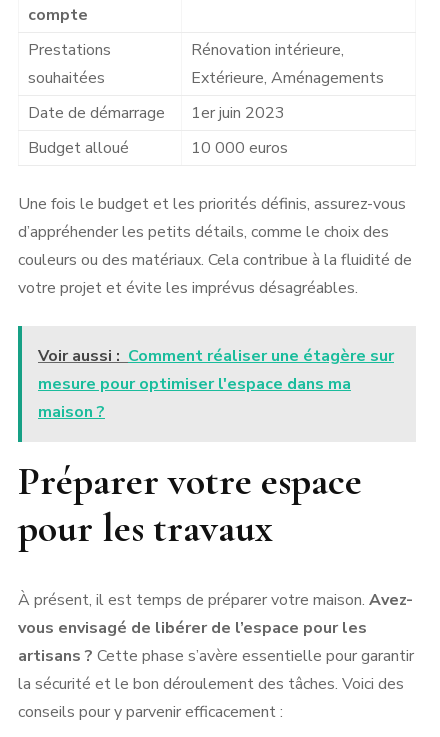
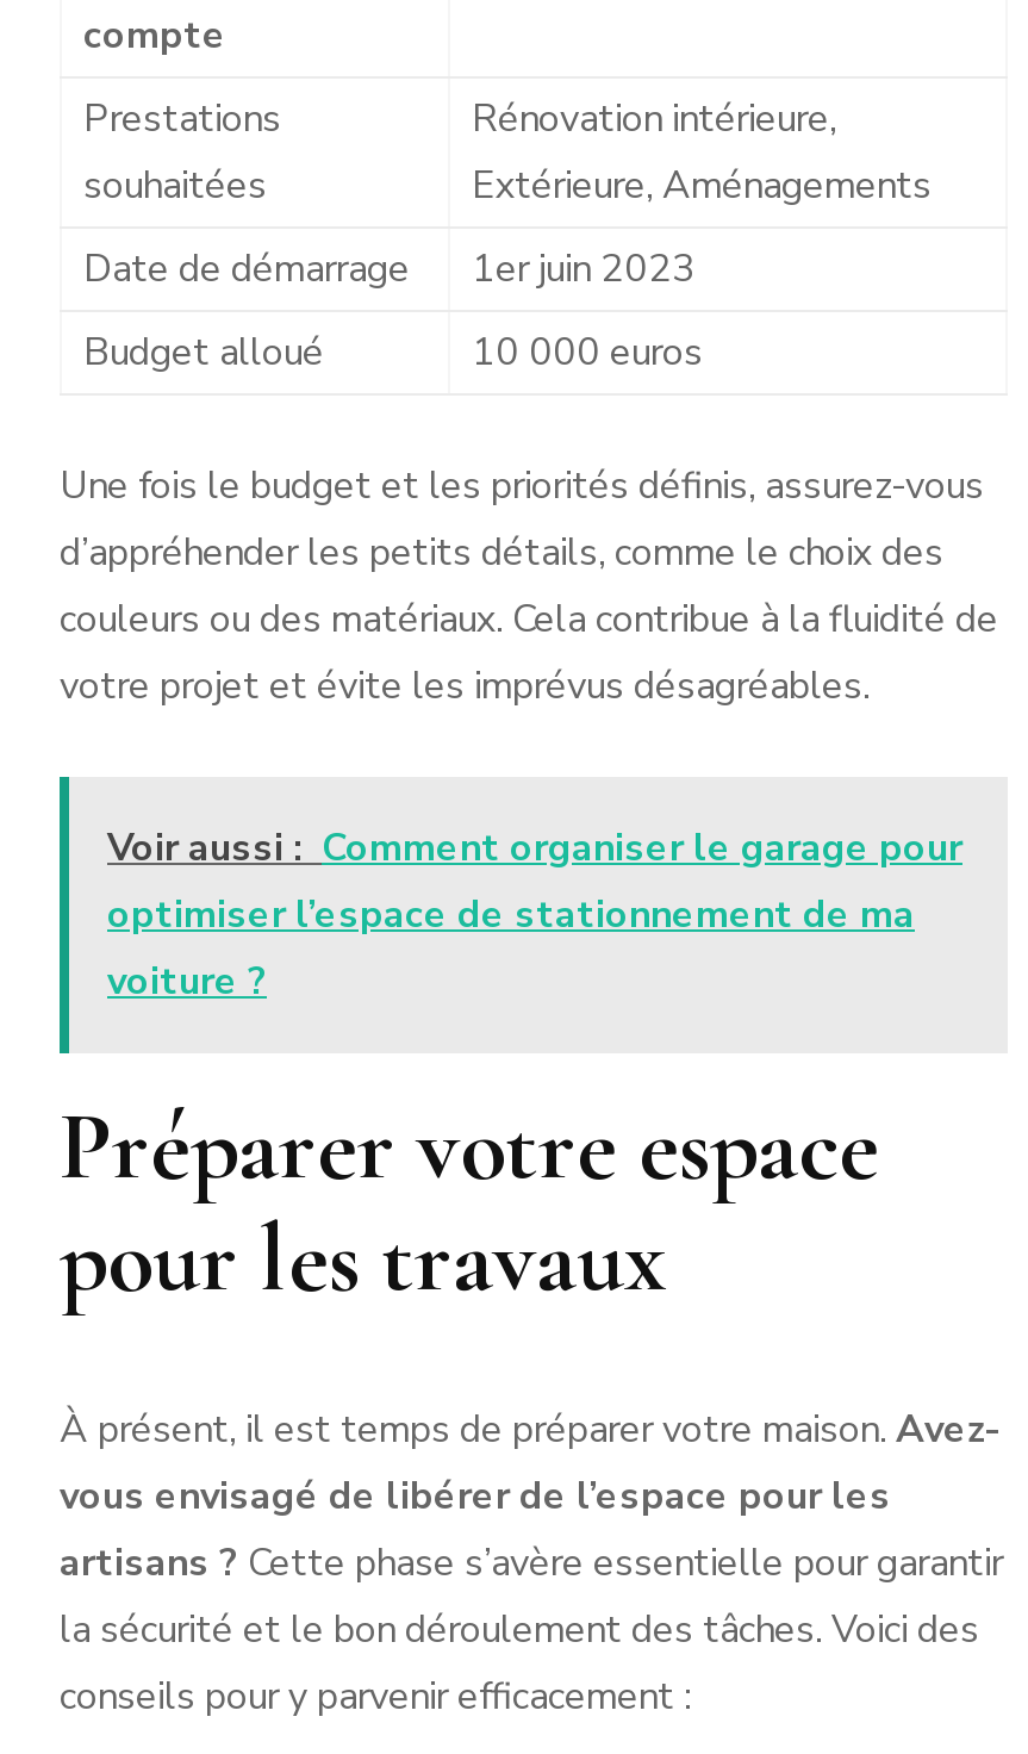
[38,345,394,423] Voir aussi : Comment réaliser une étagère sur | mesure pour optimiser l'espace dans ma | maison ? -> [107,823,962,1009] Voir aussi : Comment organiser le garage pour | optimiser l’espace de stationnement de ma | voiture ?

